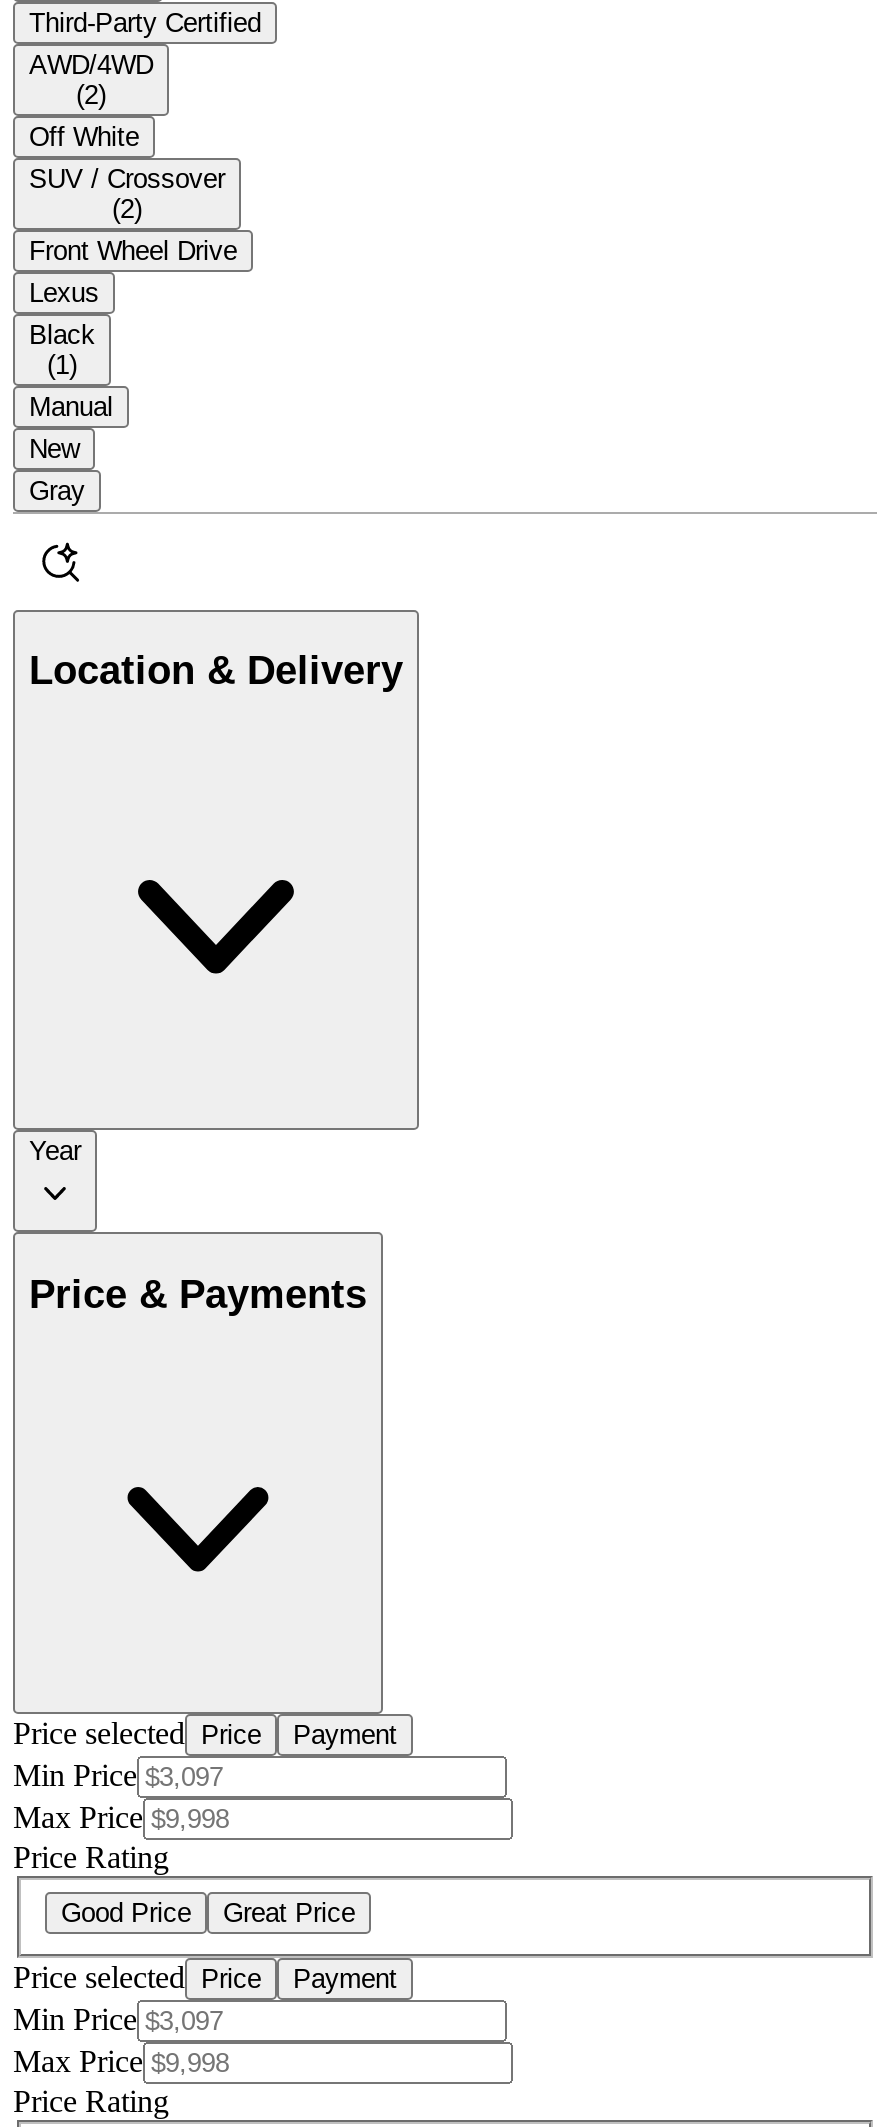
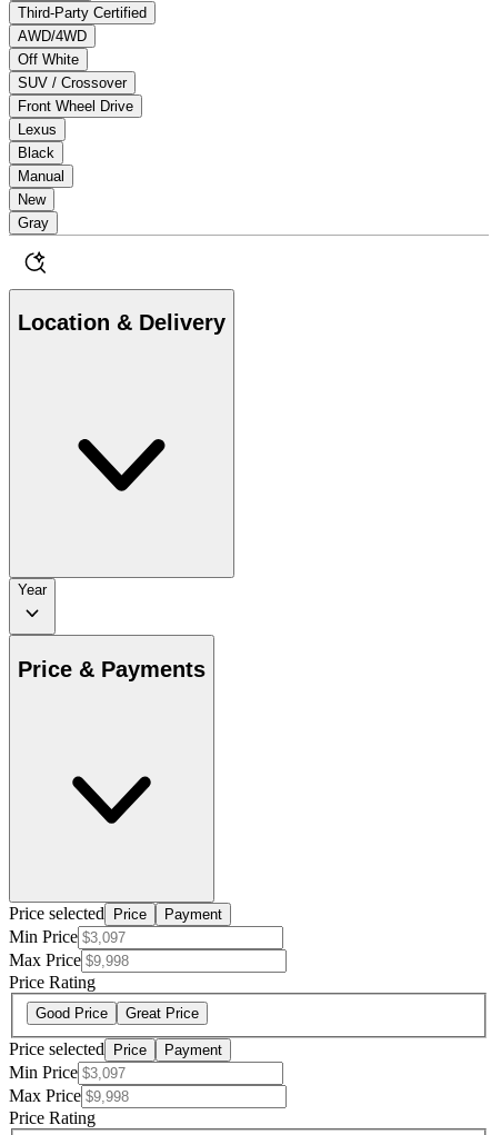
[76,80,106,110] (2) -> none
[112,194,142,224] (2) -> none
[47,350,77,380] (1) -> none

